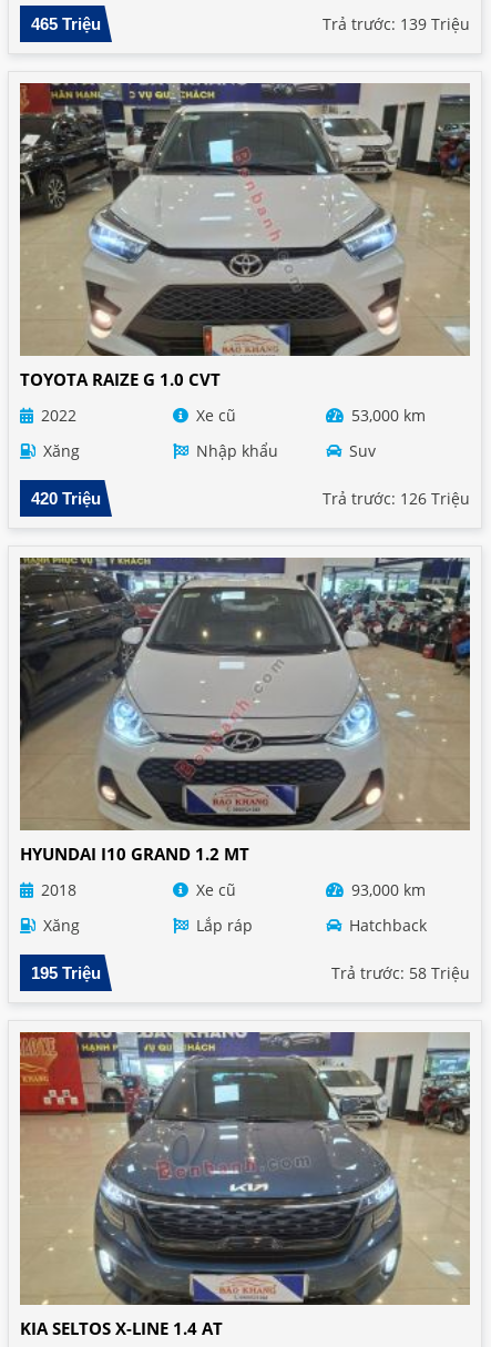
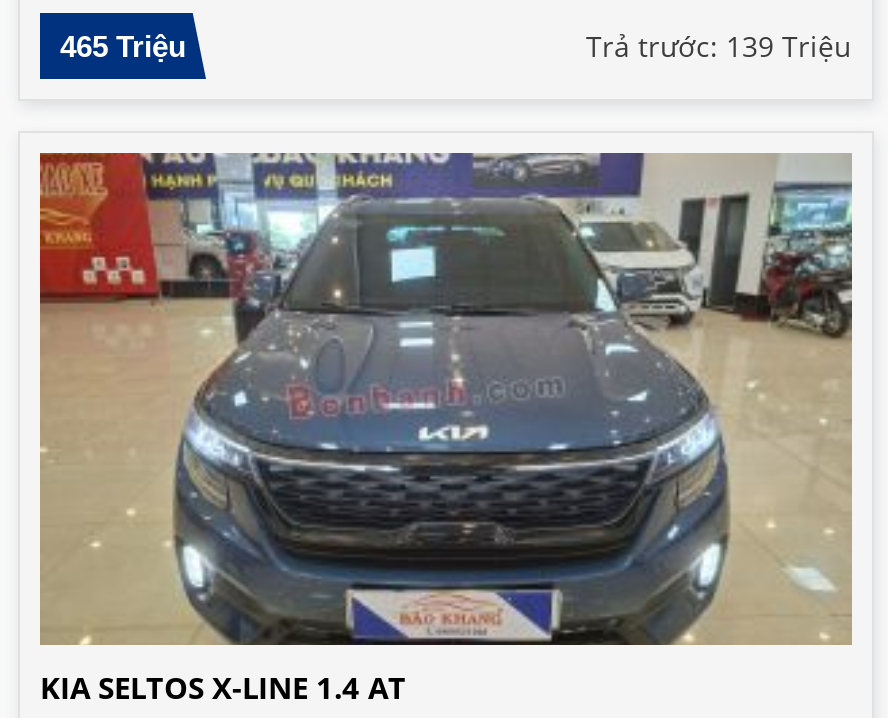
[19,82,471,508] [image] | TOYOTA RAIZE G 1.0 CVT | 2022 | Xe cũ | 53,000 km | Xăng | Nhập khẩu | Suv | 420 Triệu | Trả trước: 126 Triệu -> none
[19,557,471,983] [image] | HYUNDAI I10 GRAND 1.2 MT | 2018 | Xe cũ | 93,000 km | Xăng | Lắp ráp | Hatchback | 195 Triệu | Trả trước: 58 Triệu -> none

